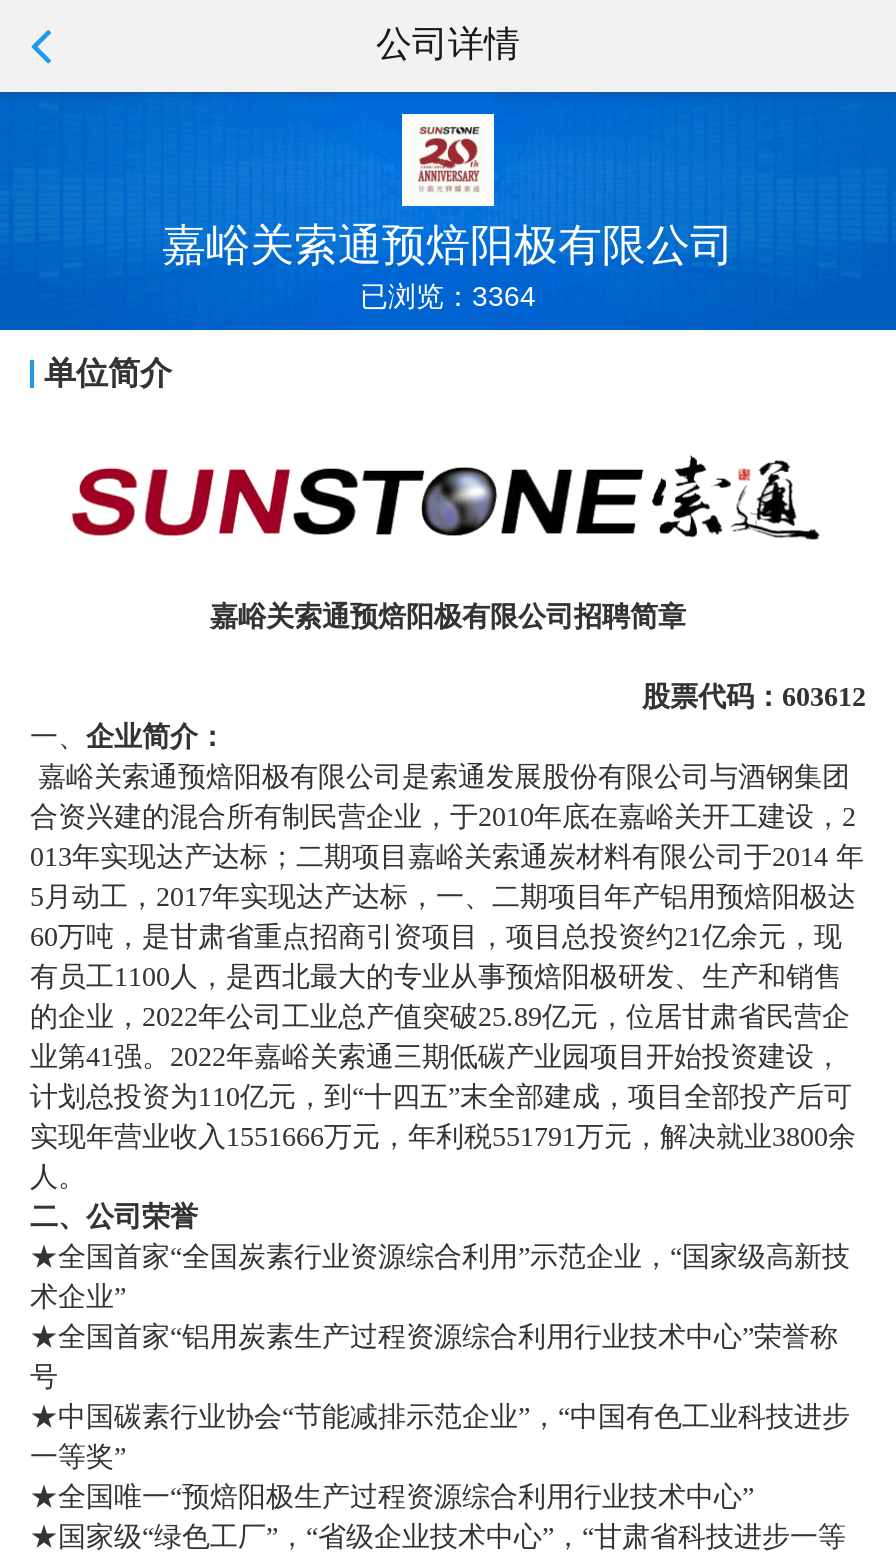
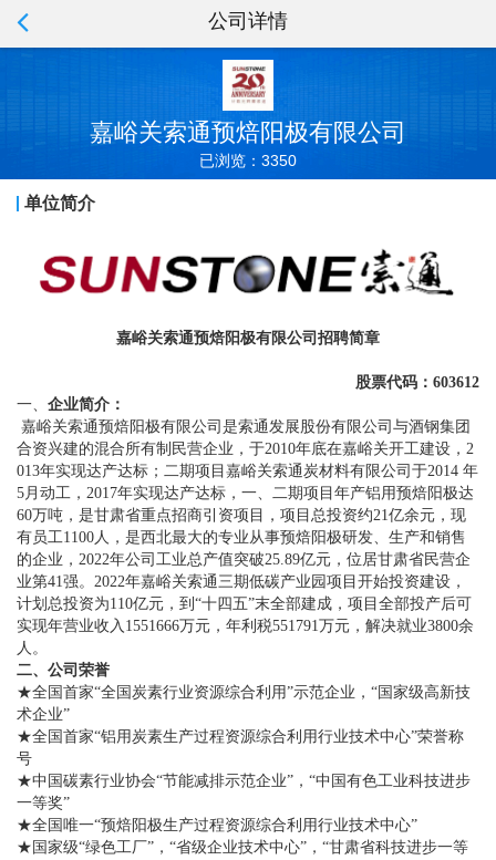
[360,280,536,312] 已浏览：3364 -> [199,152,297,169] 已浏览：3350

